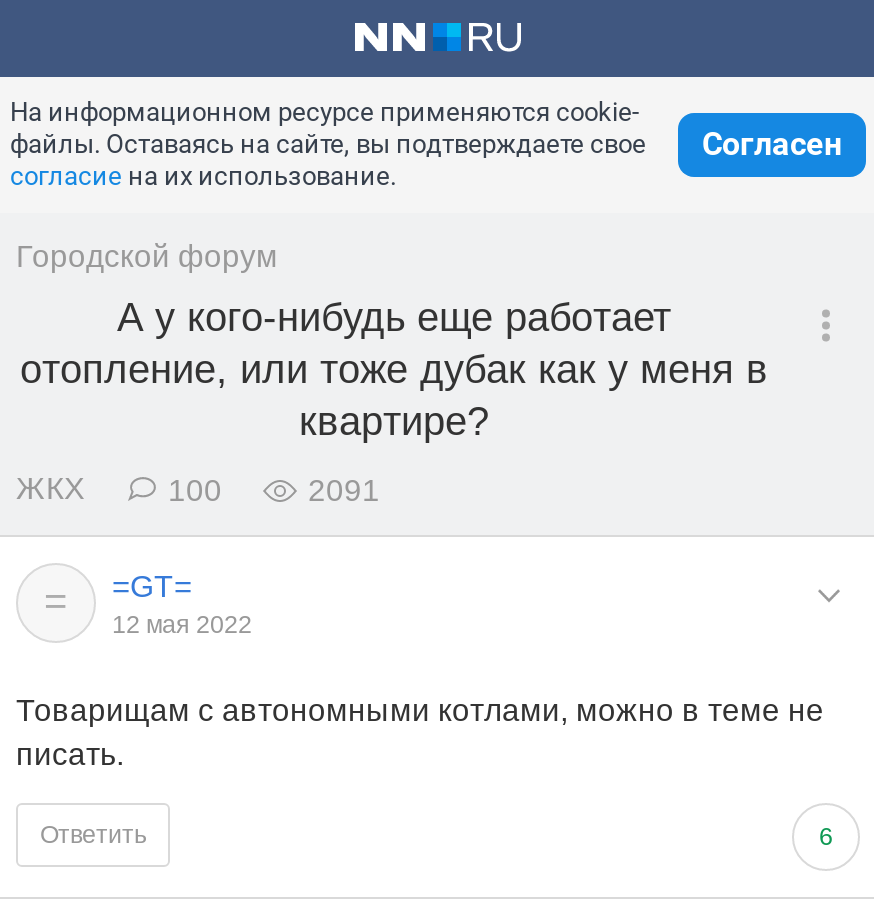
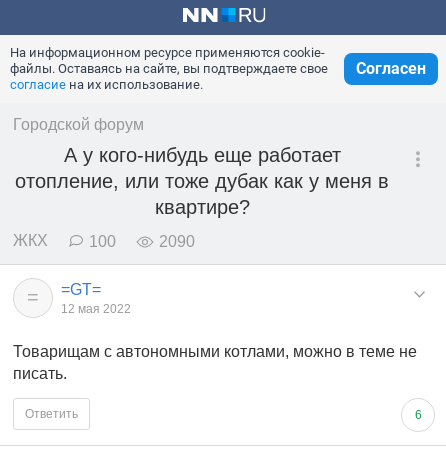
[308,473,380,507] 2091 -> [159,233,195,250] 2090

